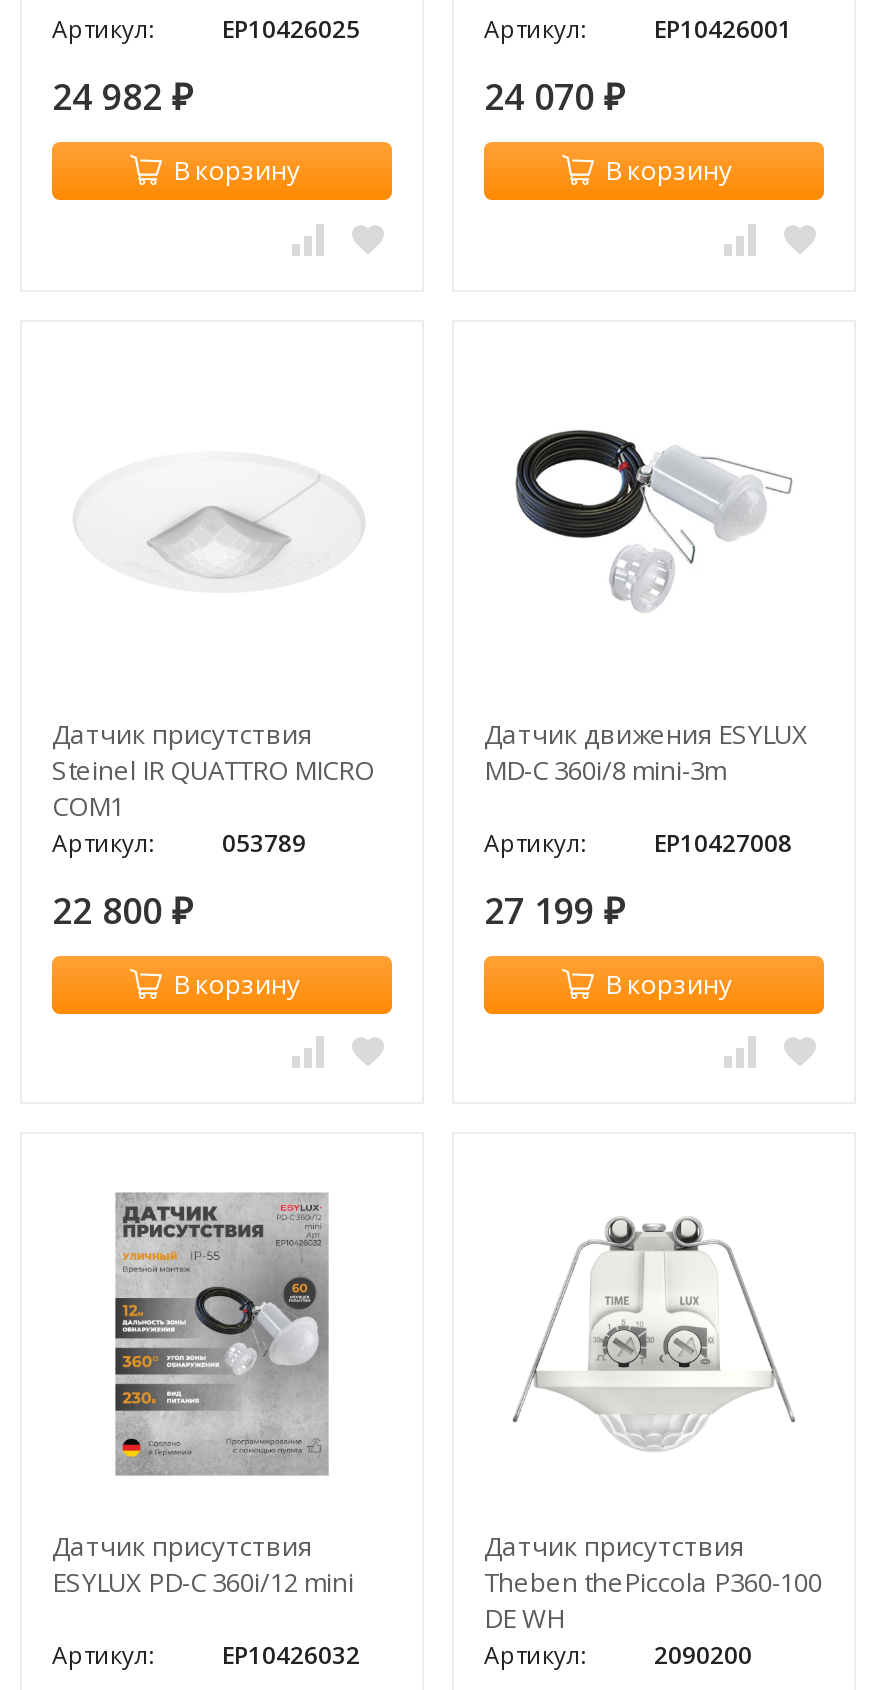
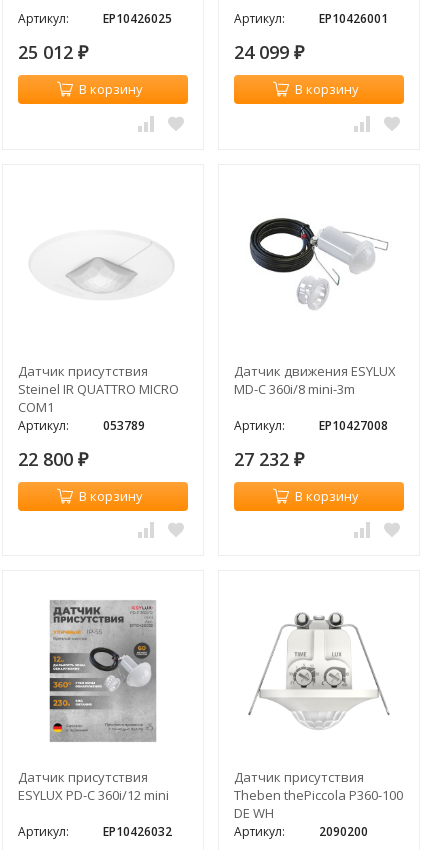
[52,72,192,120] 24 982 ₽ -> [18,40,88,64] 25 012 ₽
[484,72,624,120] 24 070 ₽ -> [234,40,304,64] 24 099 ₽
[484,885,624,933] 27 199 ₽ -> [234,447,304,471] 27 232 ₽

